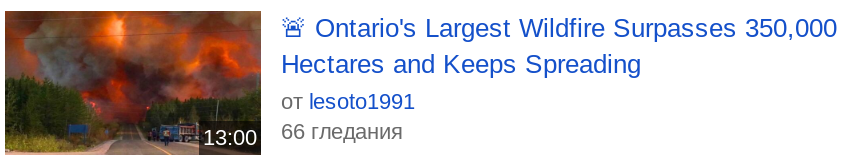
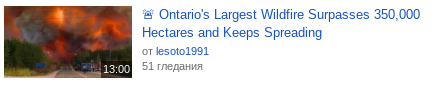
[203,119,403,149] 13:00 66 гледания -> [103,60,203,75] 13:00 51 гледания

